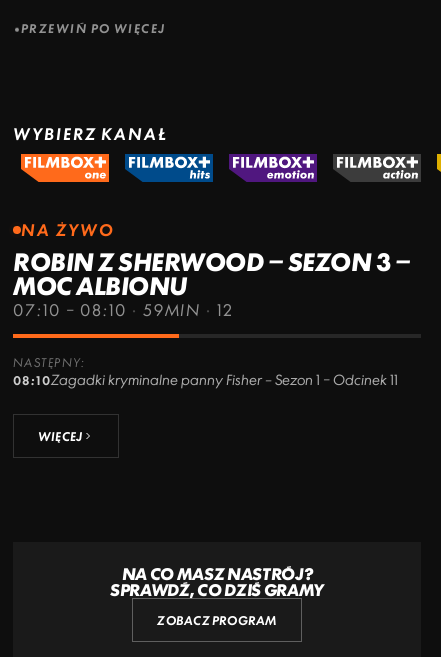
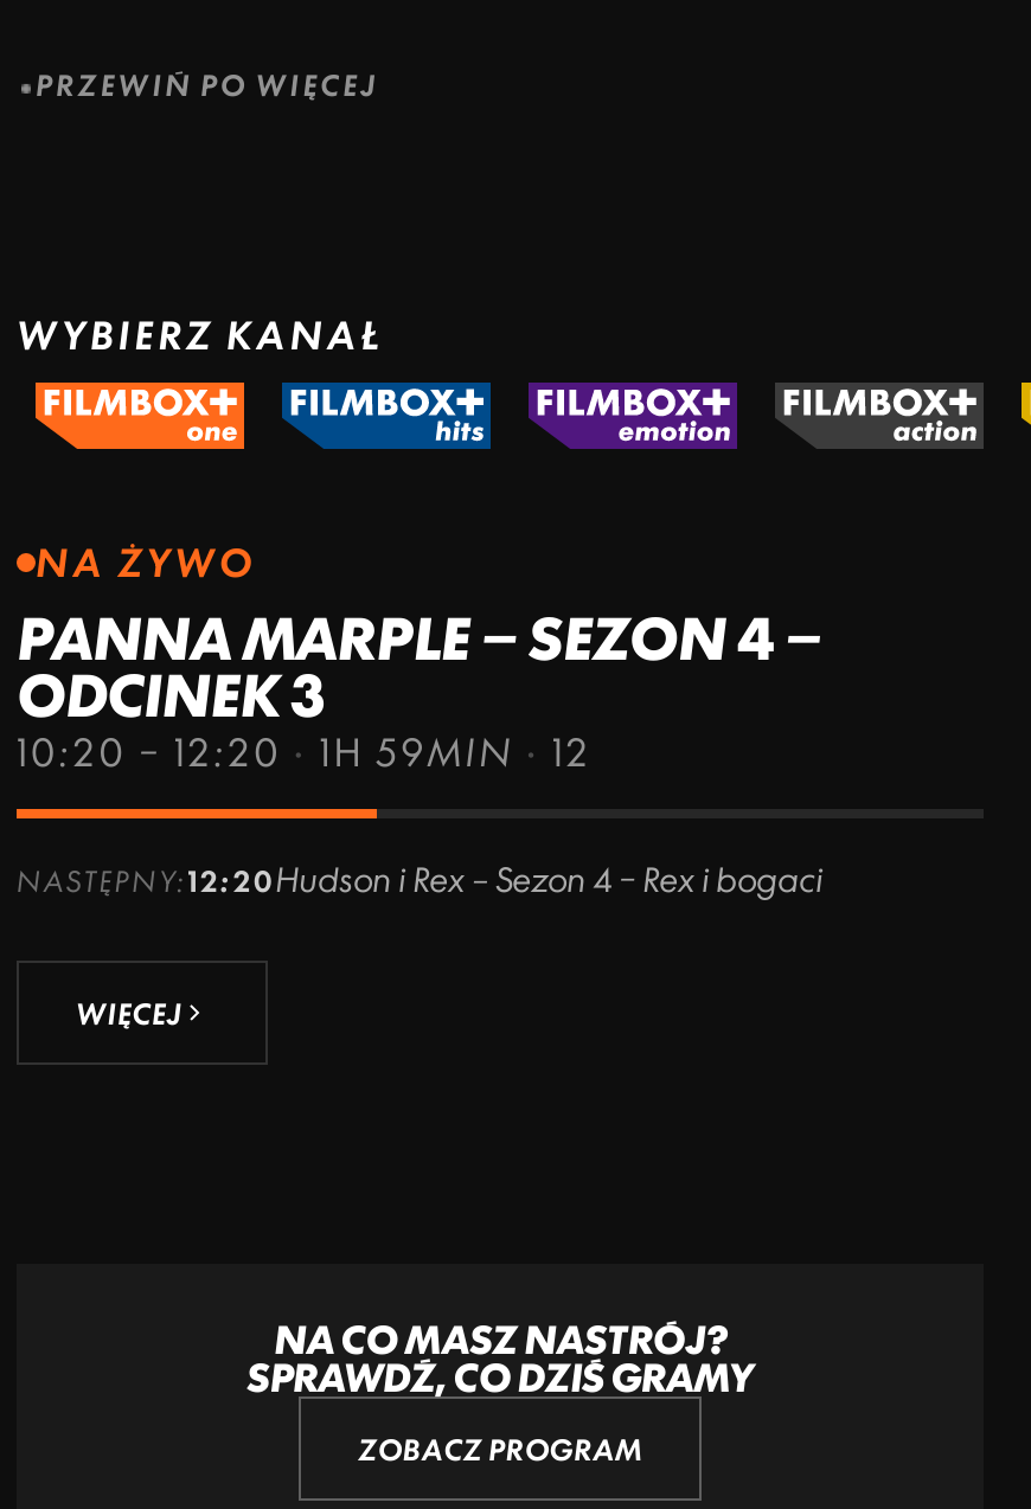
[13,246,411,320] ROBIN Z SHERWOOD – SEZON 3 – | MOC ALBIONU | 07:10 – 08:10 · 59MIN · 12 -> [17,601,821,776] PANNA MARPLE – SEZON 4 – | ODCINEK 3 | 10:20 – 12:20 · 1H 59MIN · 12
[13,354,398,389] NASTĘPNY: | 08:10Zagadki kryminalne panny Fisher – Sezon 1 – Odcinek 11 -> [17,856,823,901] NASTĘPNY:12:20Hudson i Rex – Sezon 4 – Rex i bogaci

